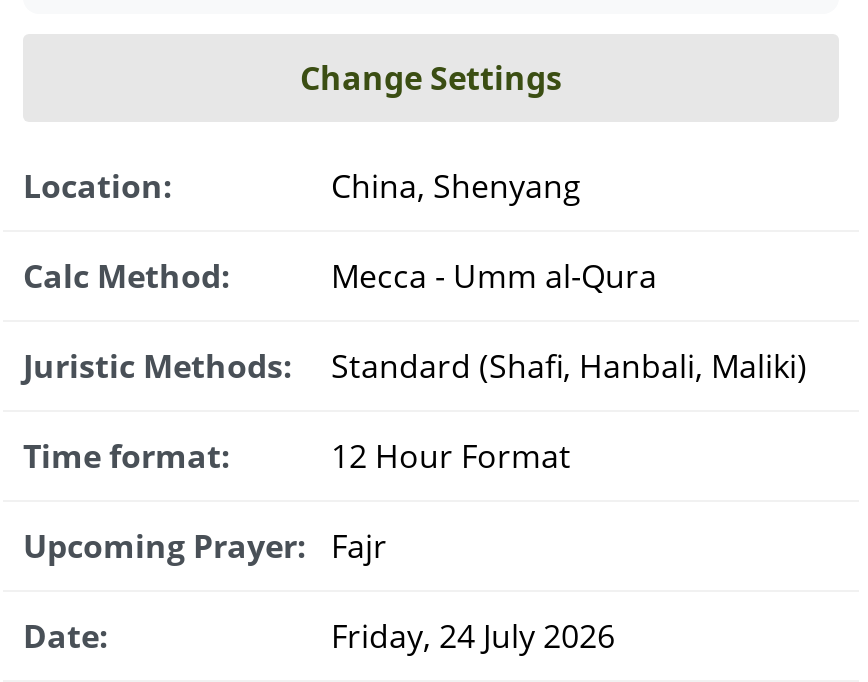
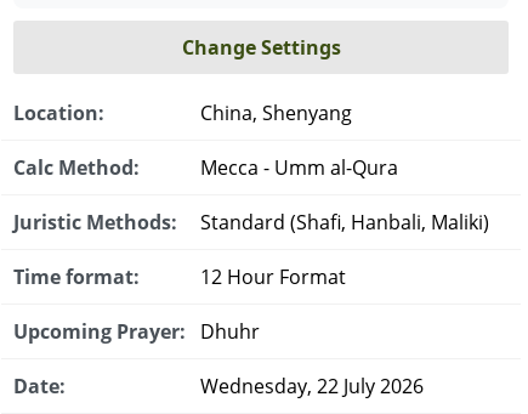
[23,524,387,568] Upcoming Prayer: Fajr -> [13,318,260,345] Upcoming Prayer: Dhuhr
[323,614,615,658] Friday, 24 July 2026 -> [195,373,424,399] Wednesday, 22 July 2026

